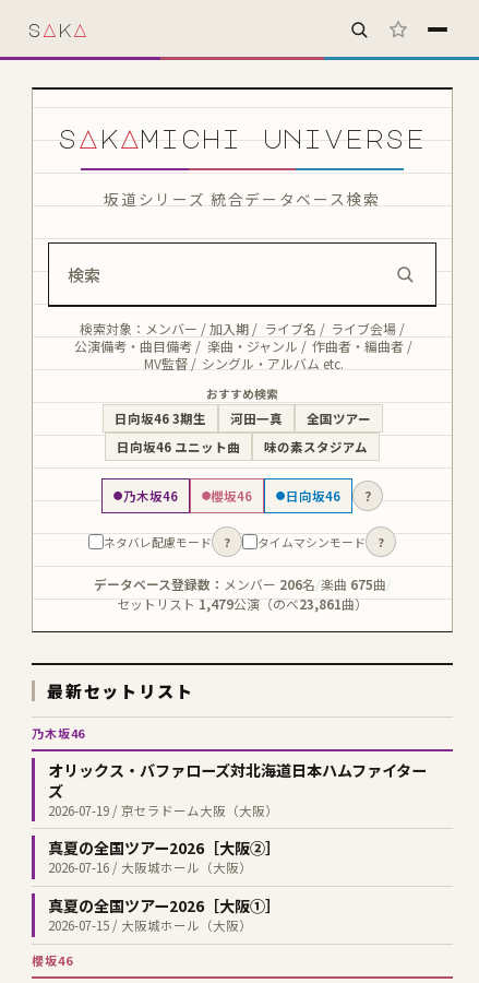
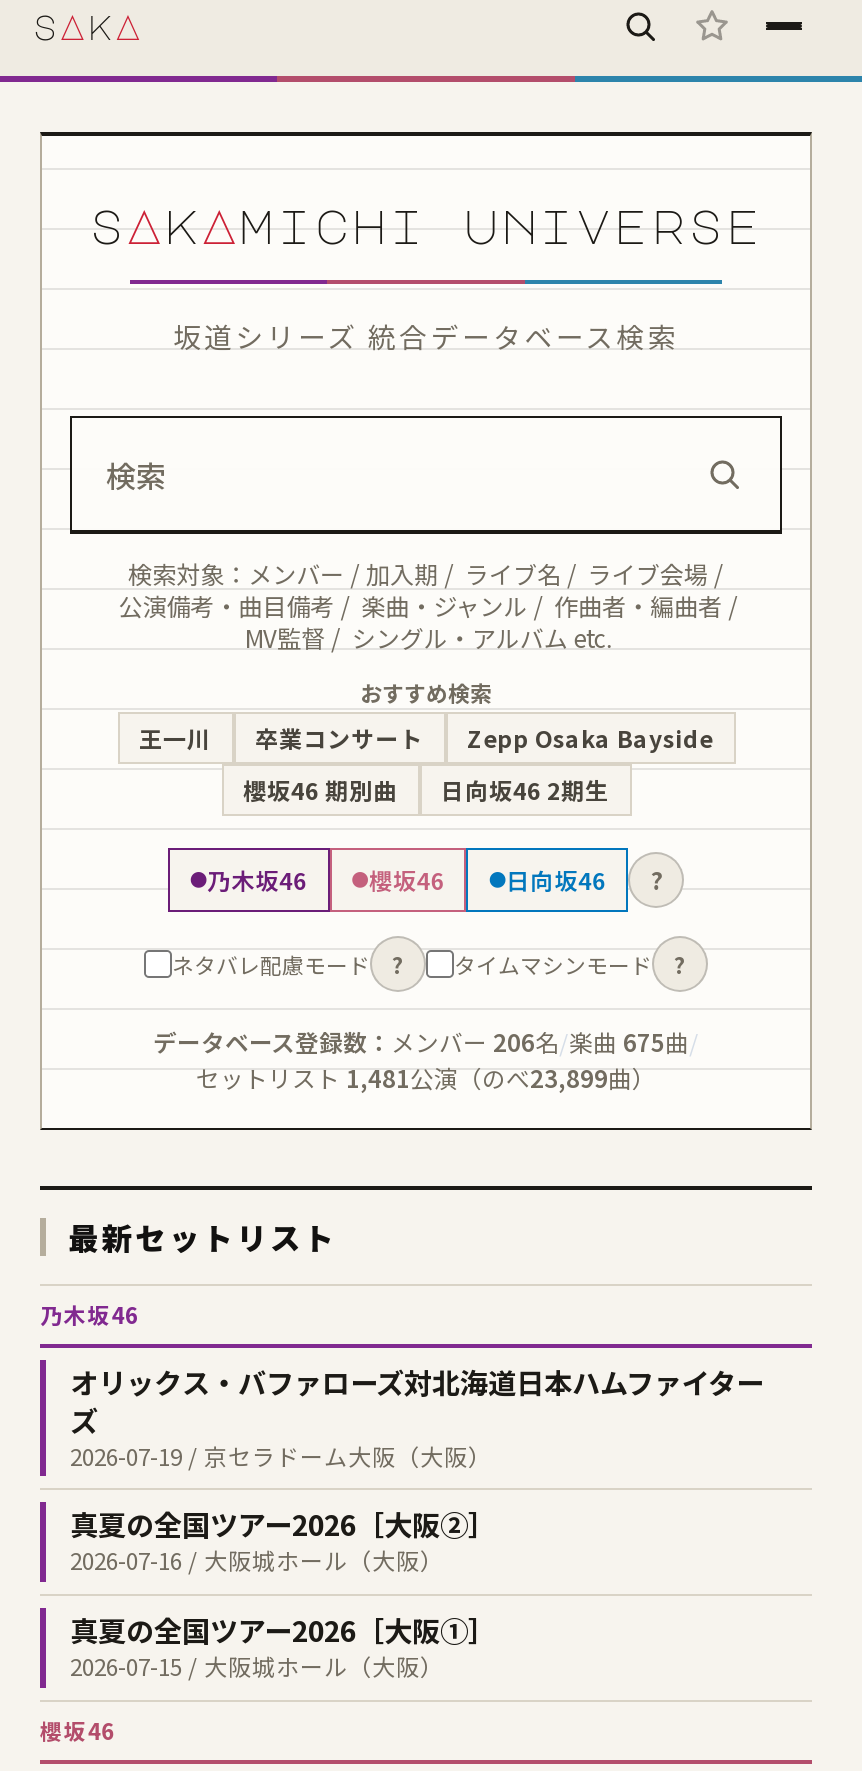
[114,410,370,427] 日向坂46 3期生 | 河田一真 | 全国ツアー -> [139,722,713,754] 王一川 | 卒業コンサート | Zepp Osaka Bayside
[117,438,368,455] 日向坂46 ユニット曲 | 味の素スタジアム -> [243,774,609,806] 櫻坂46 期別曲 | 日向坂46 2期生
[117,594,368,613] セットリスト1,479公演（のべ23,861曲） -> [196,1060,656,1094] セットリスト1,481公演（のべ23,899曲）

